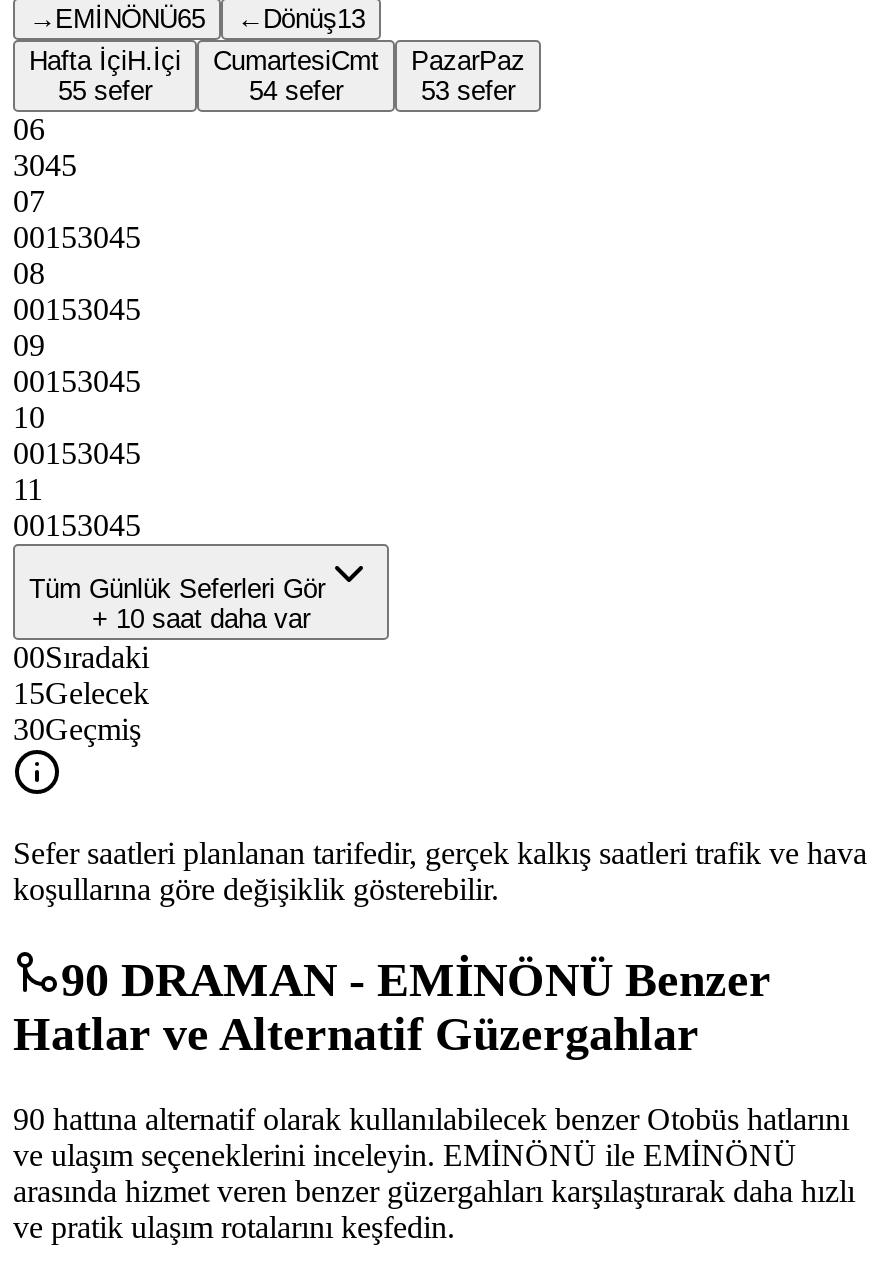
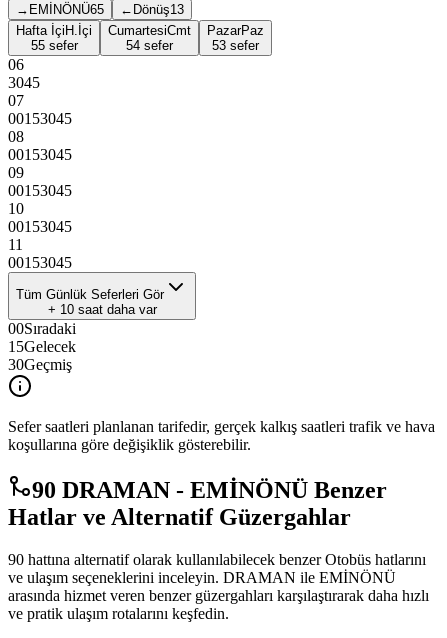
[13,1138,797,1172] ve ulaşım seçeneklerini inceleyin. EMİNÖNÜ ile EMİNÖNÜ -> [8,569,396,586] ve ulaşım seçeneklerini inceleyin. DRAMAN ile EMİNÖNÜ

